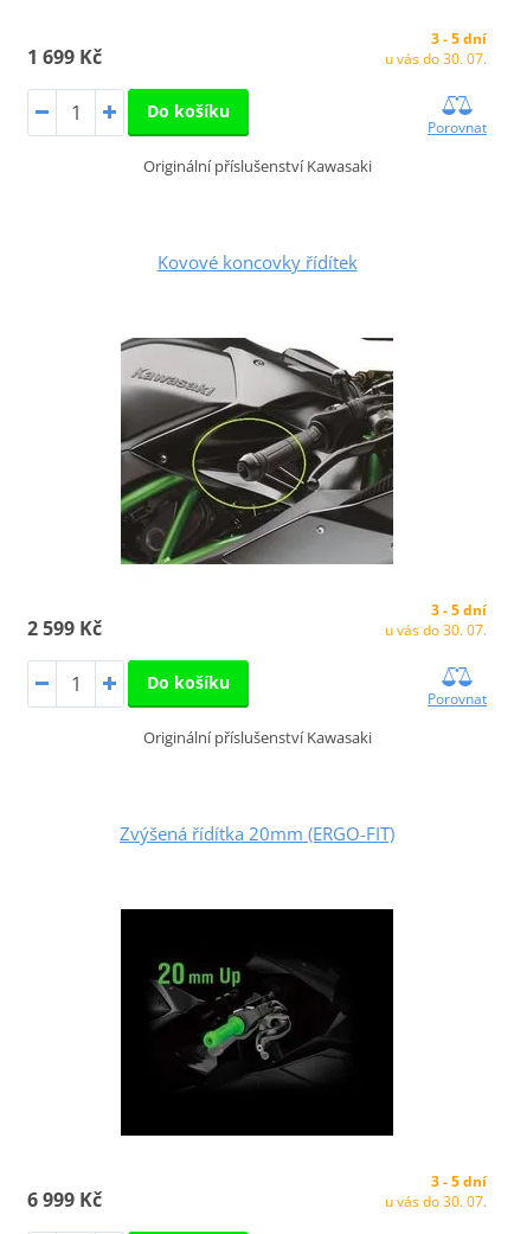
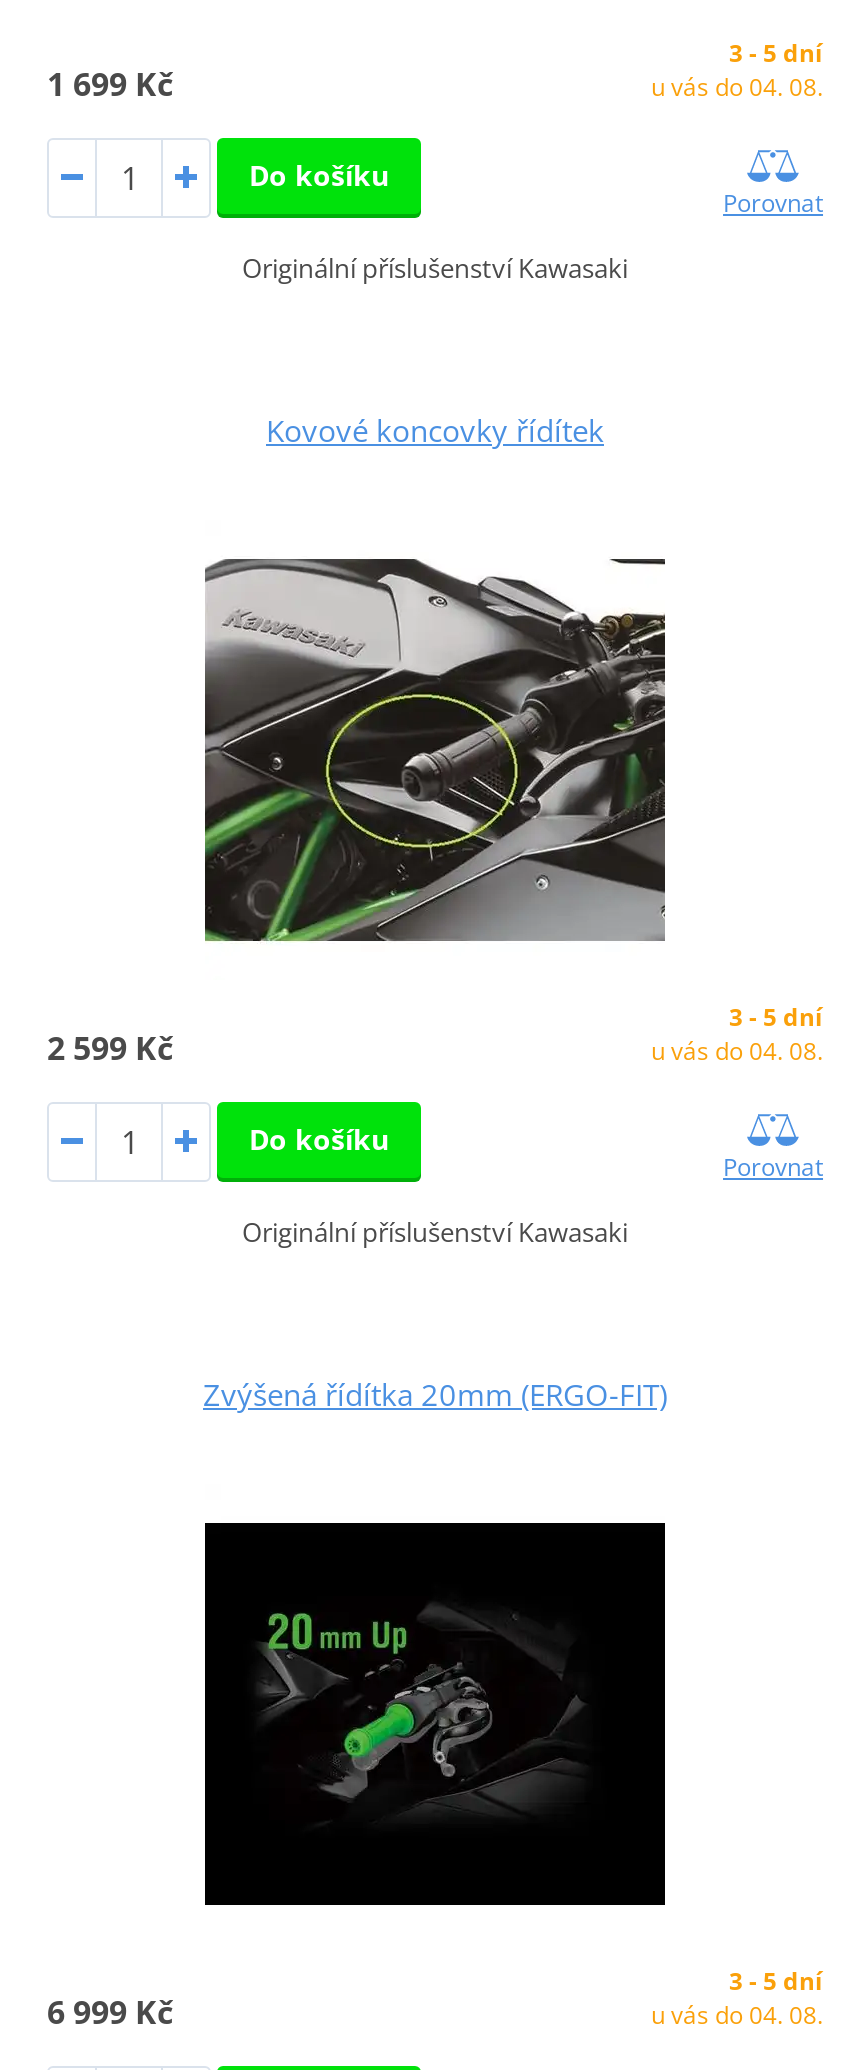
[385,49,487,69] u vás do 30. 07. -> [651,71,823,105] u vás do 04. 08.
[385,620,487,640] u vás do 30. 07. -> [651,1035,823,1069] u vás do 04. 08.
[385,1192,487,1212] u vás do 30. 07. -> [651,1999,823,2033] u vás do 04. 08.

